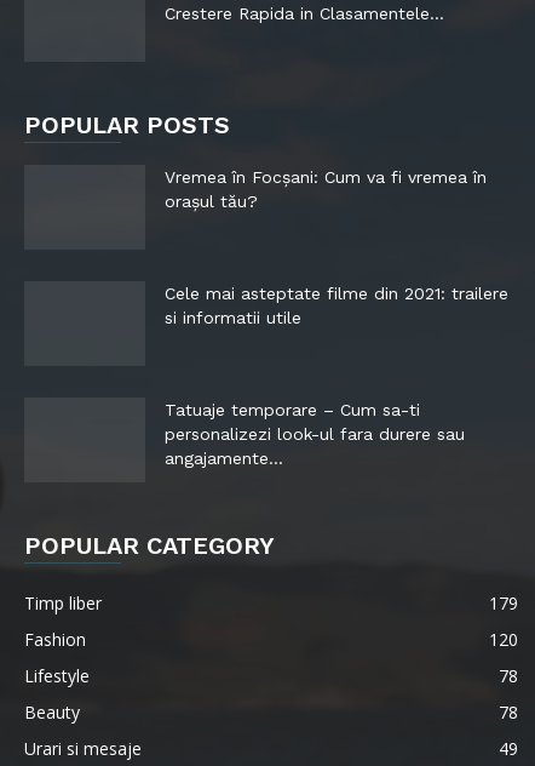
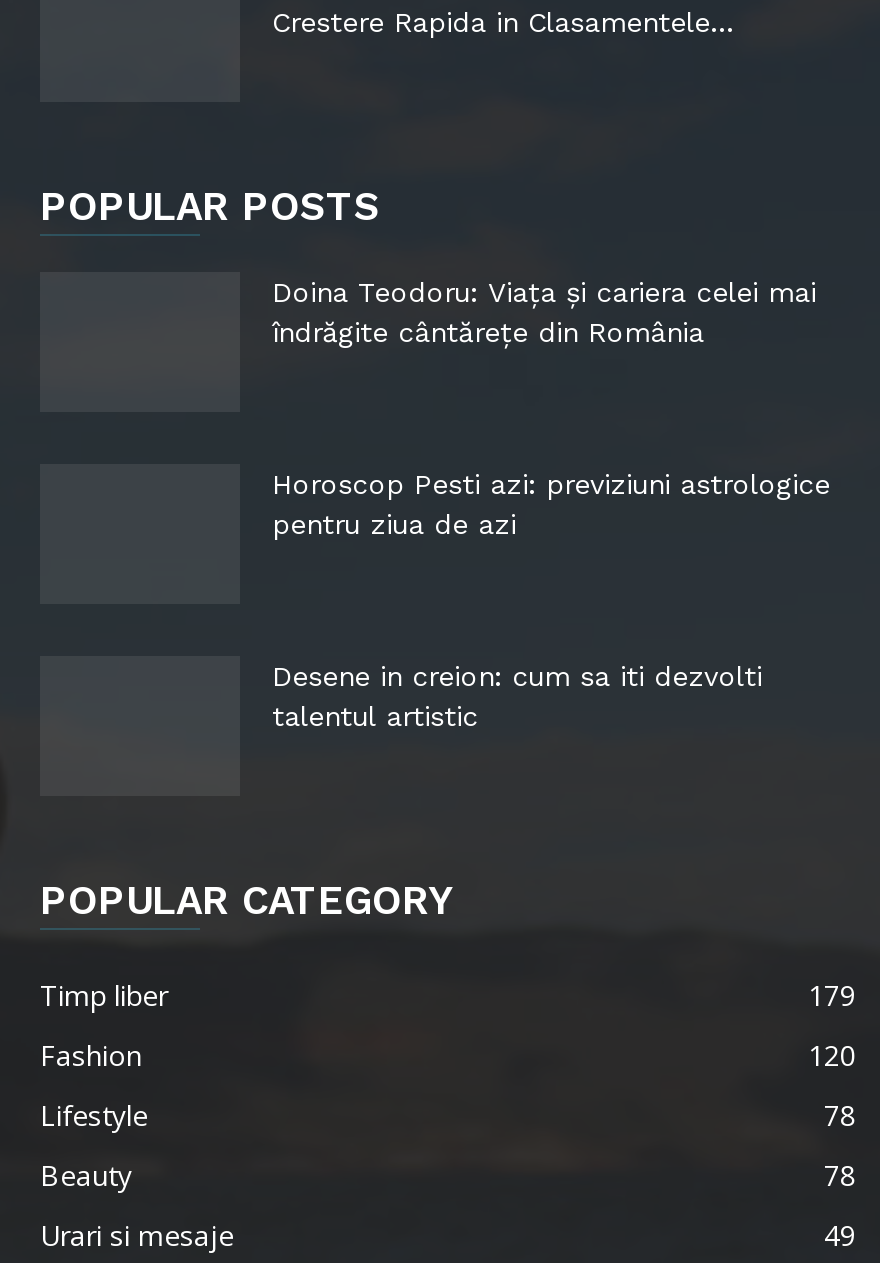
[165,167,487,211] Vremea în Focșani: Cum va fi vremea în | orașul tău? -> [272,276,816,348] Doina Teodoru: Viața și cariera celei mai | îndrăgite cântărețe din România
[165,284,508,327] Cele mai asteptate filme din 2021: trailere | si informatii utile -> [272,468,830,540] Horoscop Pesti azi: previziuni astrologice | pentru ziua de azi
[165,400,465,468] Tatuaje temporare – Cum sa-ti | personalizezi look-ul fara durere sau | angajamente... -> [272,660,762,732] Desene in creion: cum sa iti dezvolti | talentul artistic

